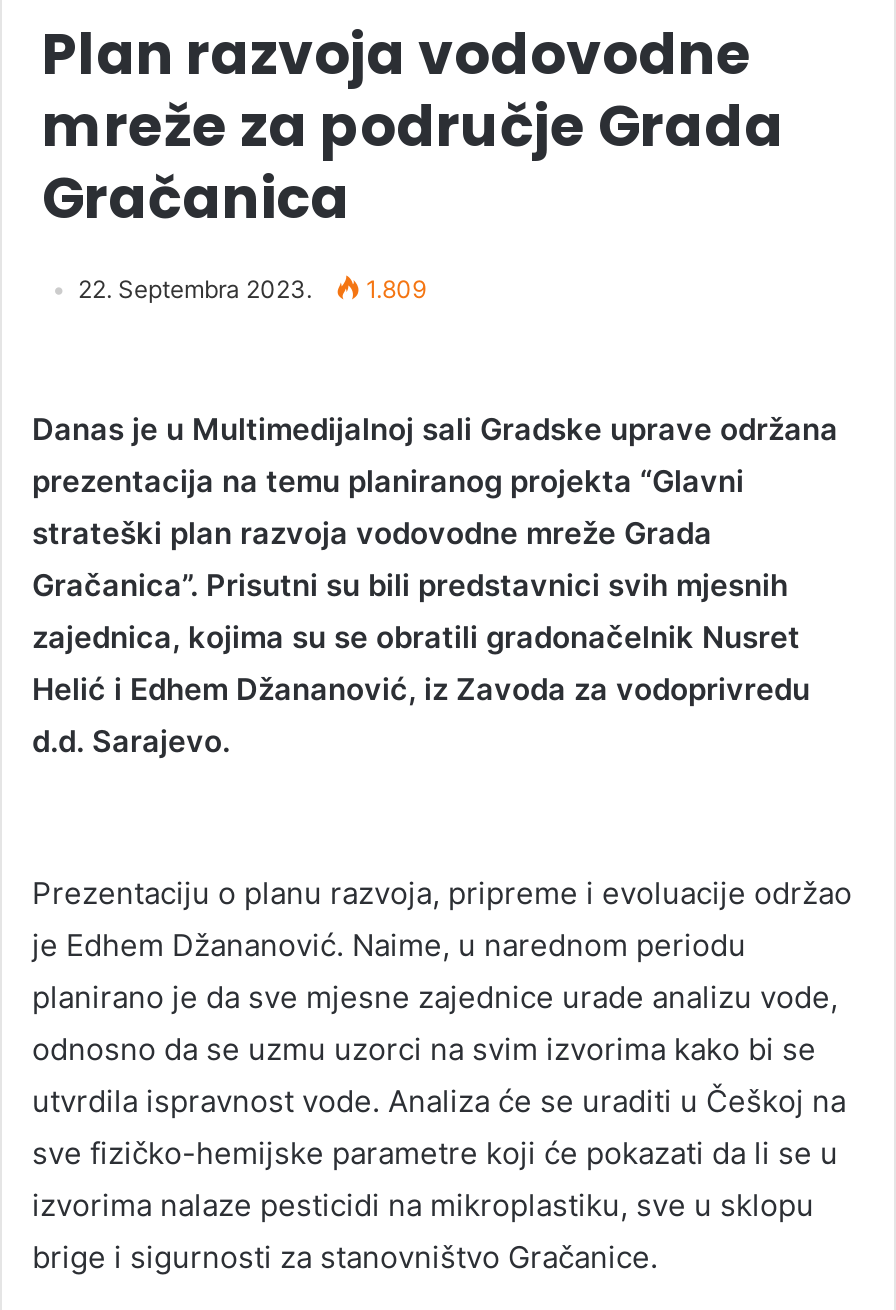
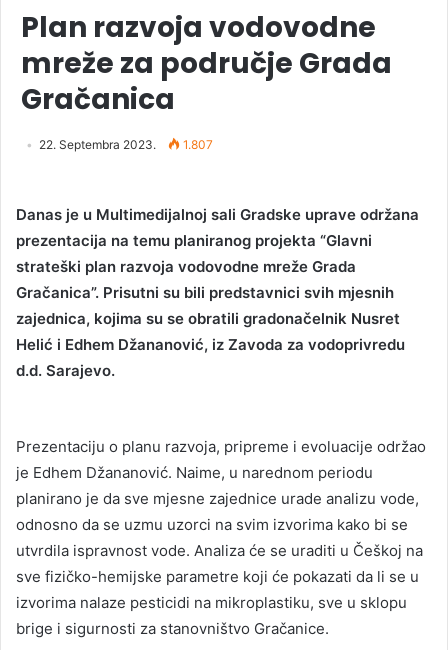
[78,275,426,305] 22. Septembra 2023. 1.809 -> [39,137,213,152] 22. Septembra 2023. 1.807

